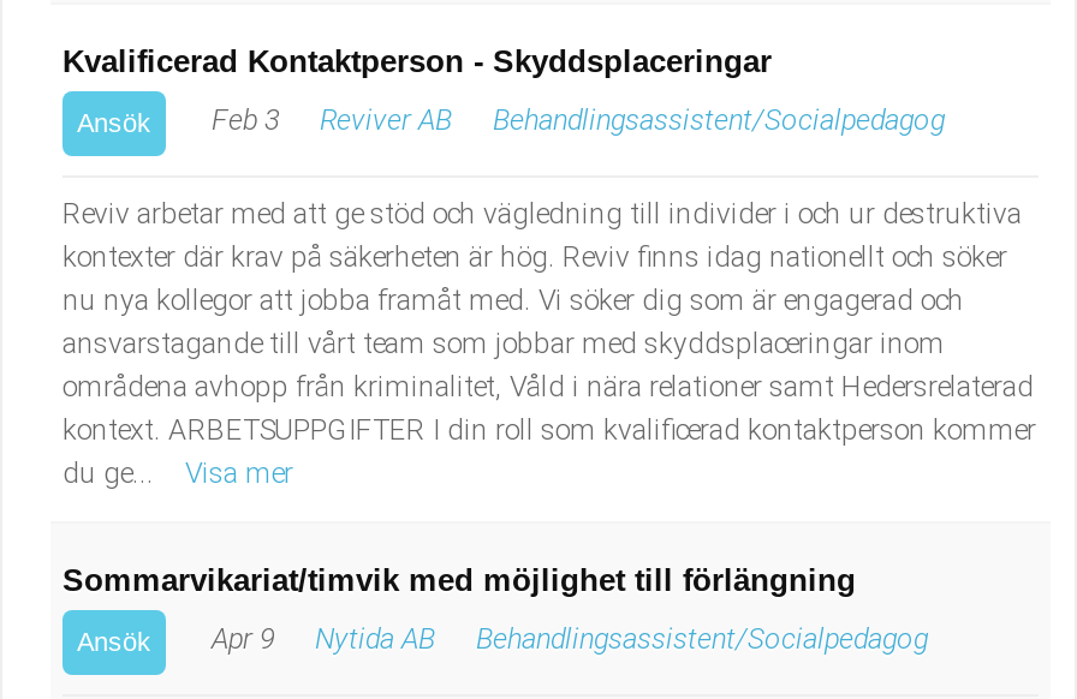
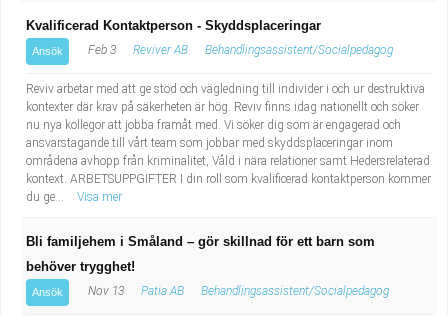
[63,562,856,598] Sommarvikariat/timvik med möjlighet till förlängning -> [26,234,375,274] Bli familjehem i Småland – gör skillnad för ett barn som | behöver trygghet!
[204,622,435,656] Apr 9 | Nytida AB -> [85,284,184,298] Nov 13 | Patia AB

